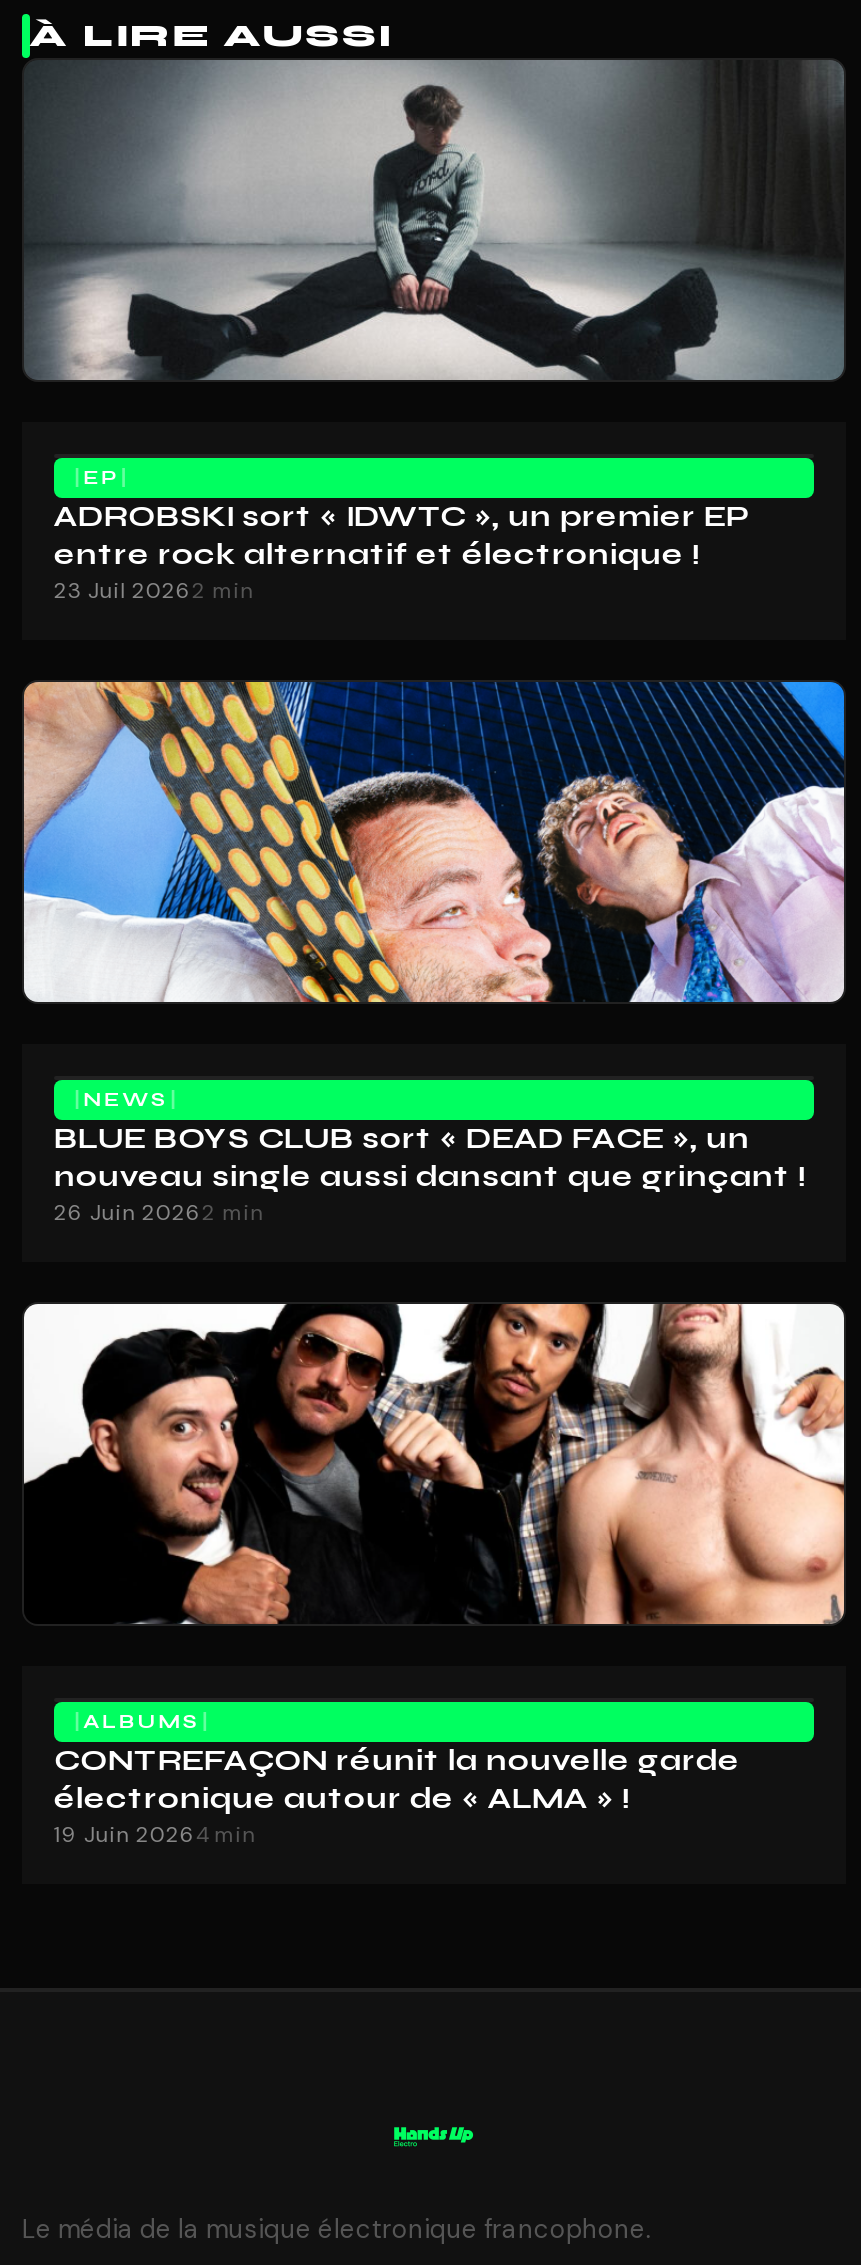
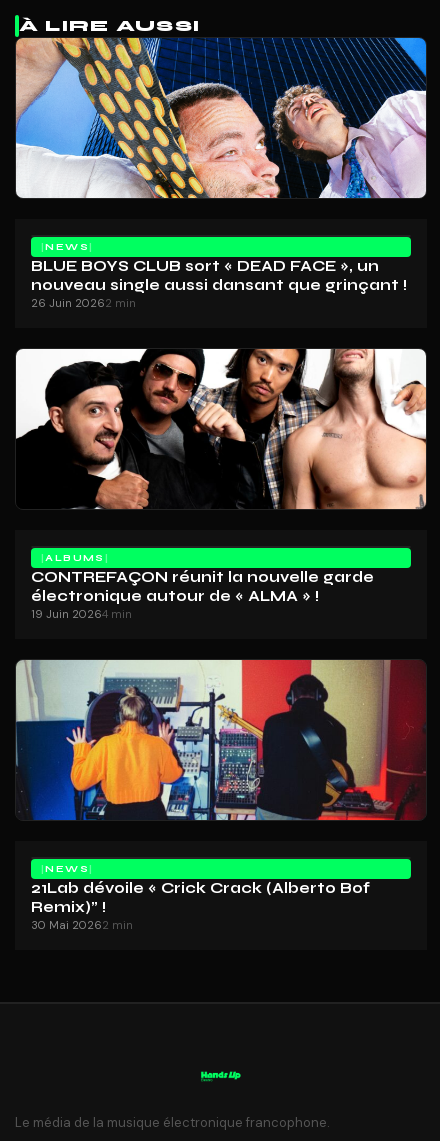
[24,58,844,382] [image] -> none
[54,466,750,604] EP | ADROBSKI sort « IDWTC », un premier EP | entre rock alternatif et électronique ! | 23 Juil 2026 2 min -> none
moved [20,678,848,1006] -> [14,36,428,200]: [image]
moved [54,1088,846,1848] -> [31,241,427,621]: [image] | NEWS | BLUE BOYS CLUB sort « DEAD FACE », un | ... | électronique autour de « ALMA » ! | 19 Juin 2026 4 min
none -> [15,659,426,821] [image]
none -> [31,863,370,932] NEWS | 21Lab dévoile « Crick Crack (Alberto Bof | Remix)” ! | 30 Mai 20262 min

